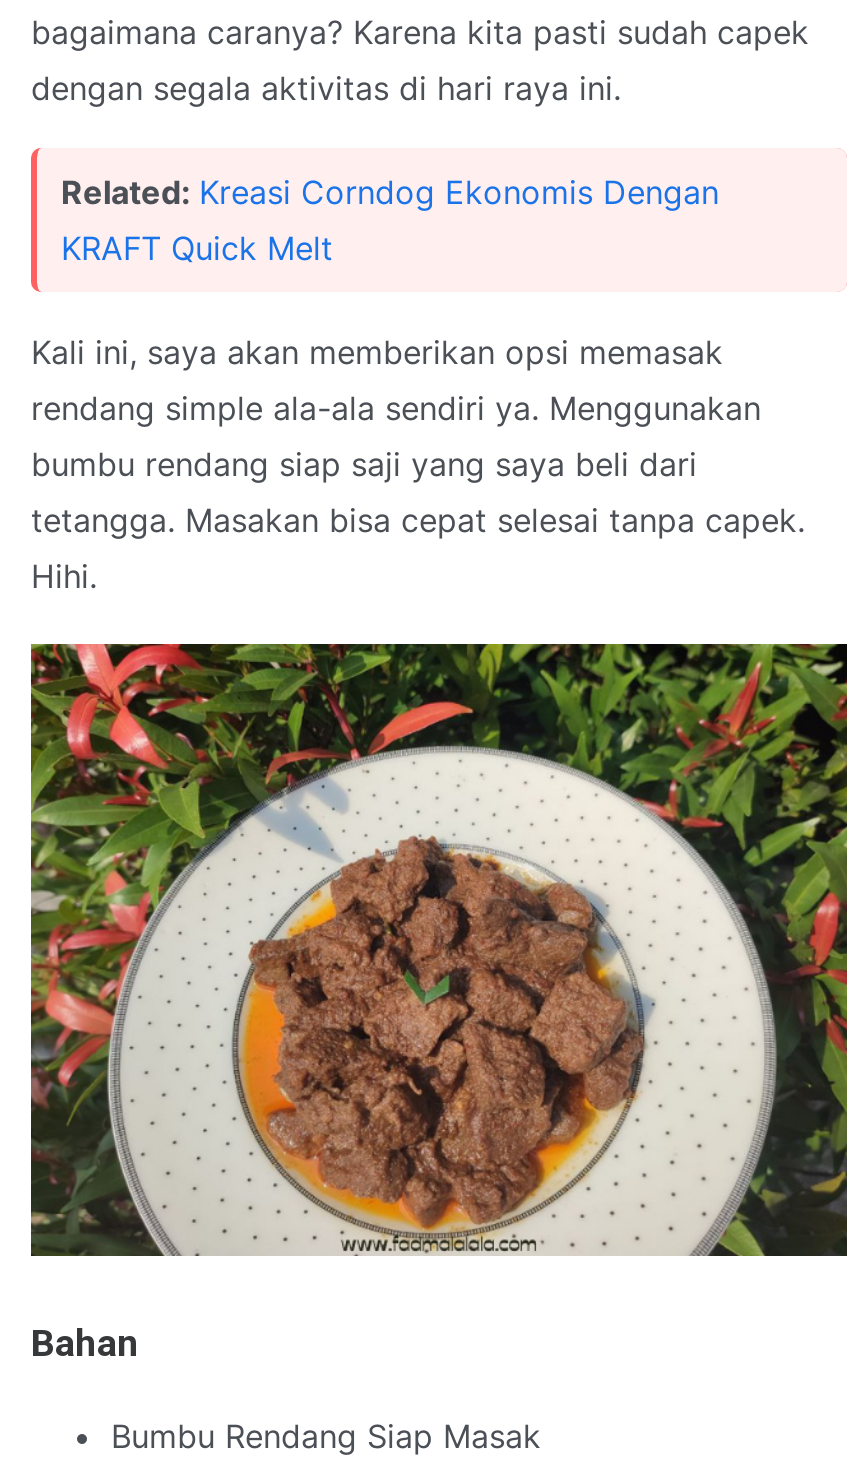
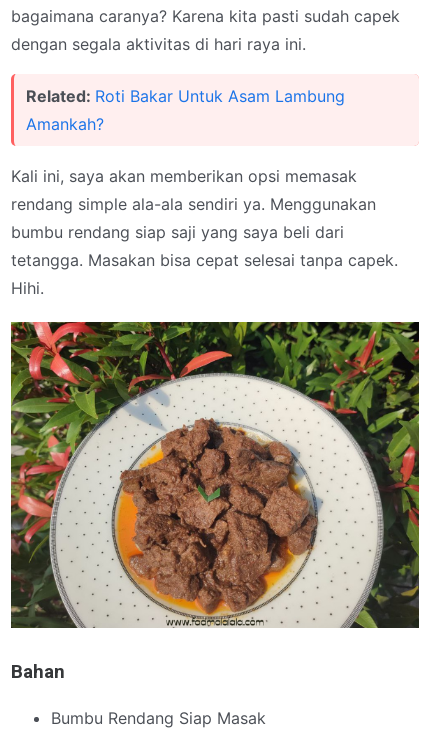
[61,172,719,268] Related: Kreasi Corndog Ekonomis Dengan | KRAFT Quick Melt -> [26,86,345,134] Related: Roti Bakar Untuk Asam Lambung | Amankah?

